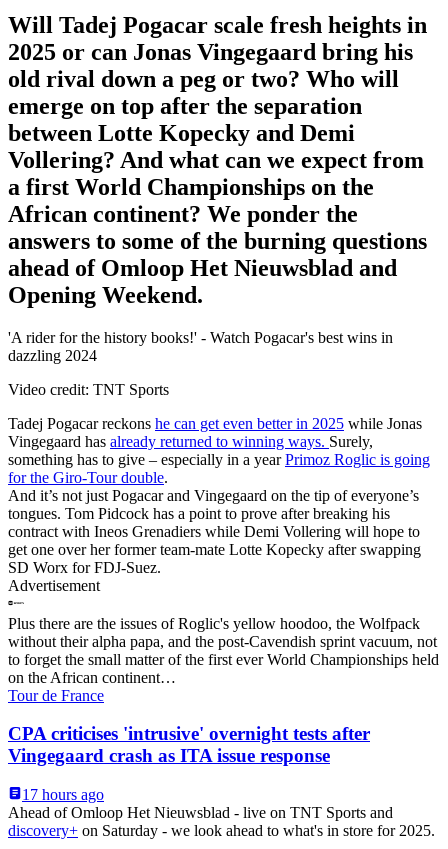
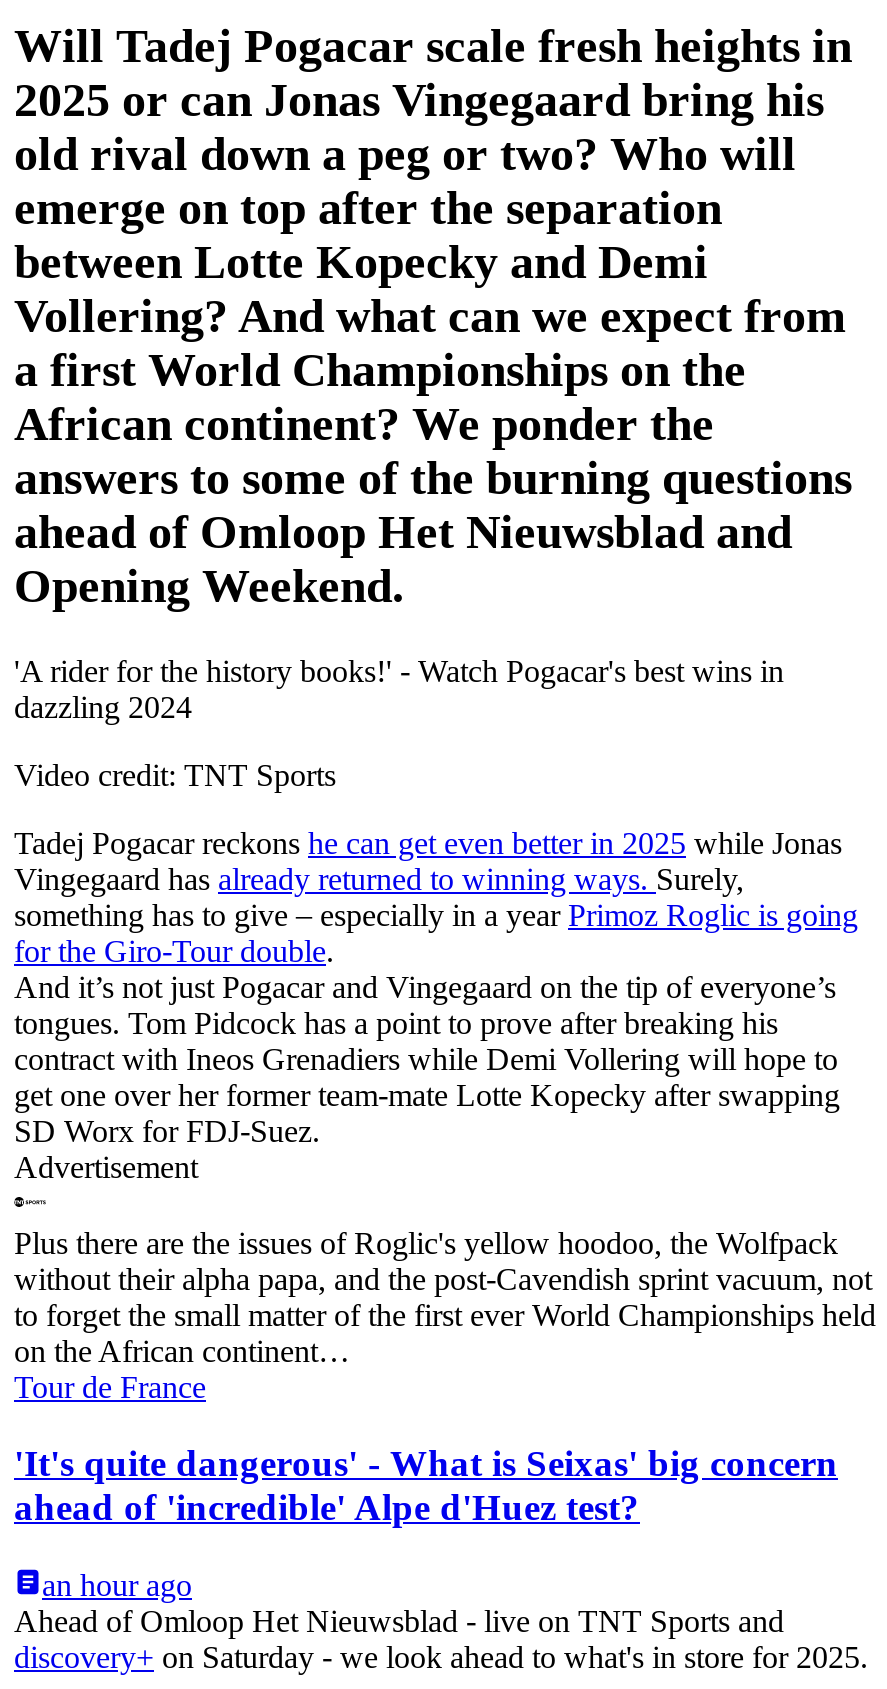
[8,723,370,766] CPA criticises 'intrusive' overnight tests after | Vingegaard crash as ITA issue response -> [14,1443,838,1529] 'It's quite dangerous' - What is Seixas' big concern | ahead of 'incredible' Alpe d'Huez test?
[22,786,104,803] 17 hours ago -> [42,1568,192,1602] an hour ago

